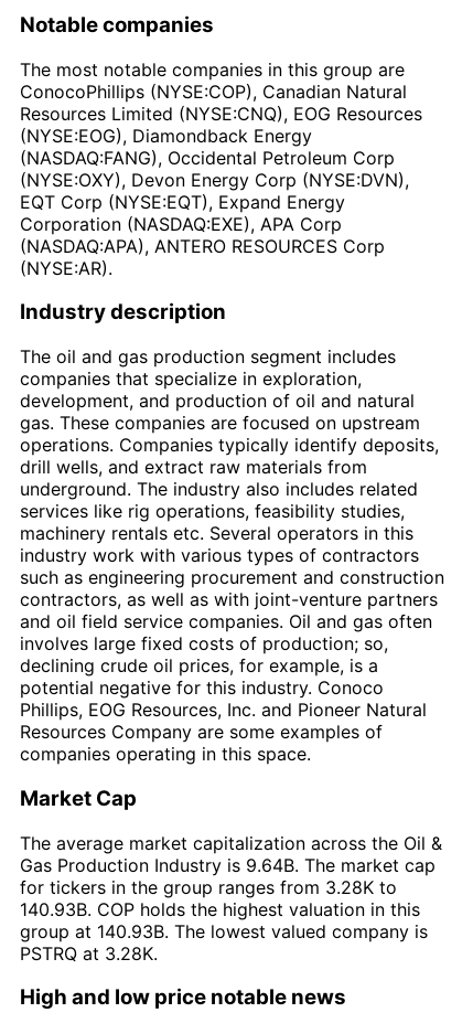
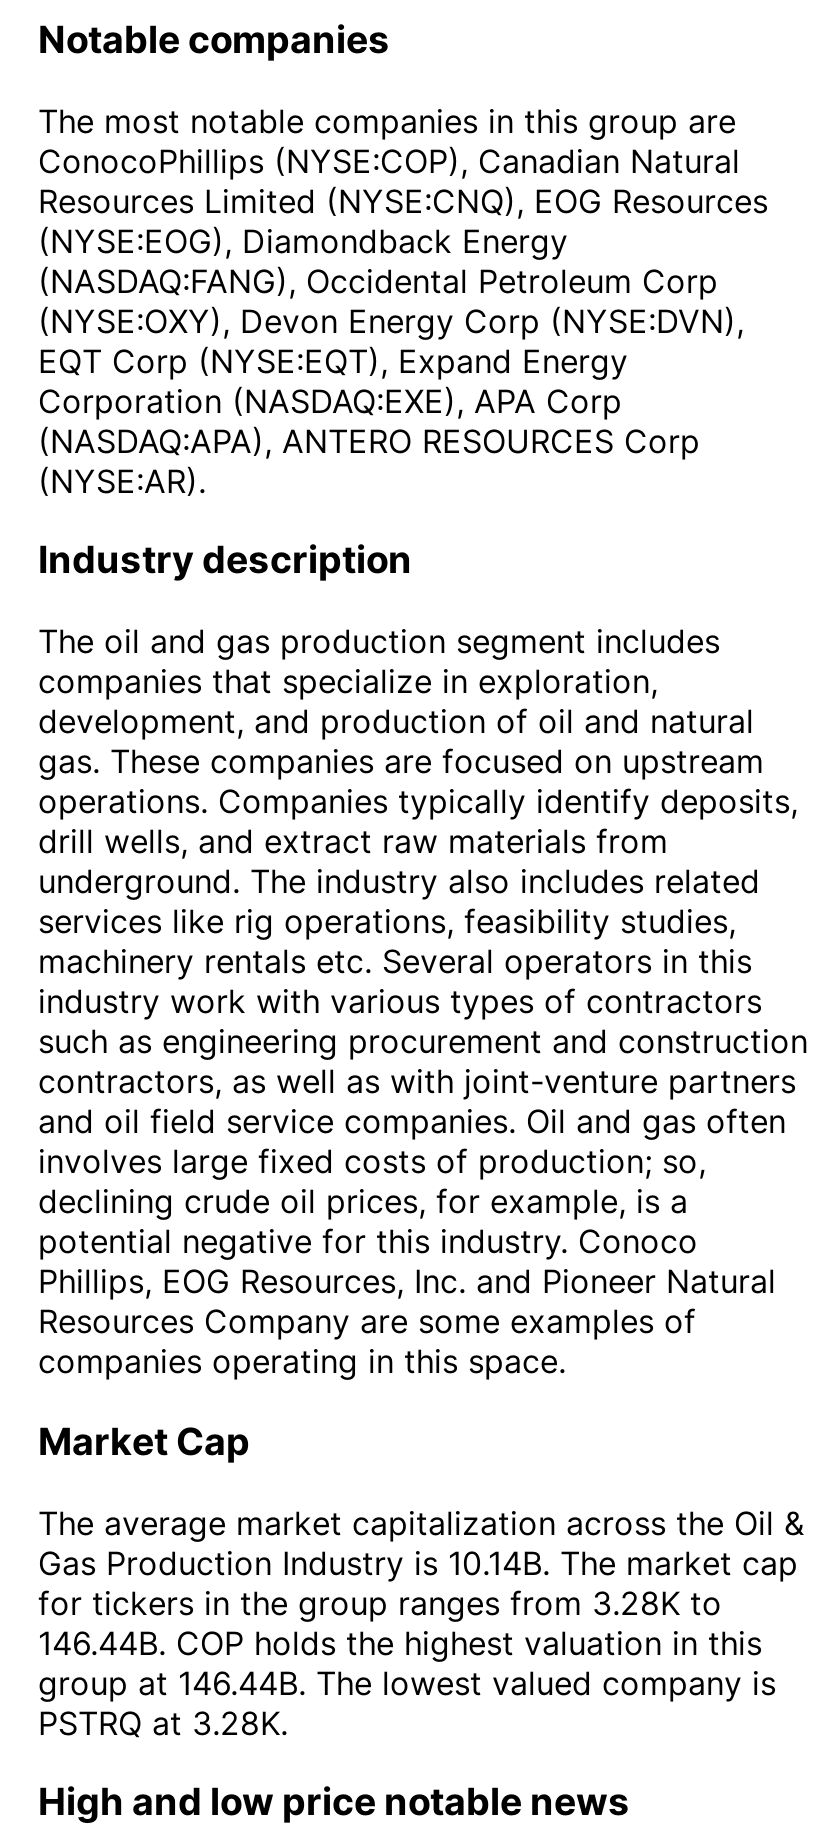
[20,854,436,876] Gas Production Industry is 9.64B. The market cap -> [38,1542,798,1582] Gas Production Industry is 10.14B. The market cap
[20,898,420,920] 140.93B. COP holds the highest valuation in this -> [38,1622,762,1662] 146.44B. COP holds the highest valuation in this
[20,920,428,942] group at 140.93B. The lowest valued company is -> [38,1662,776,1702] group at 146.44B. The lowest valued company is

